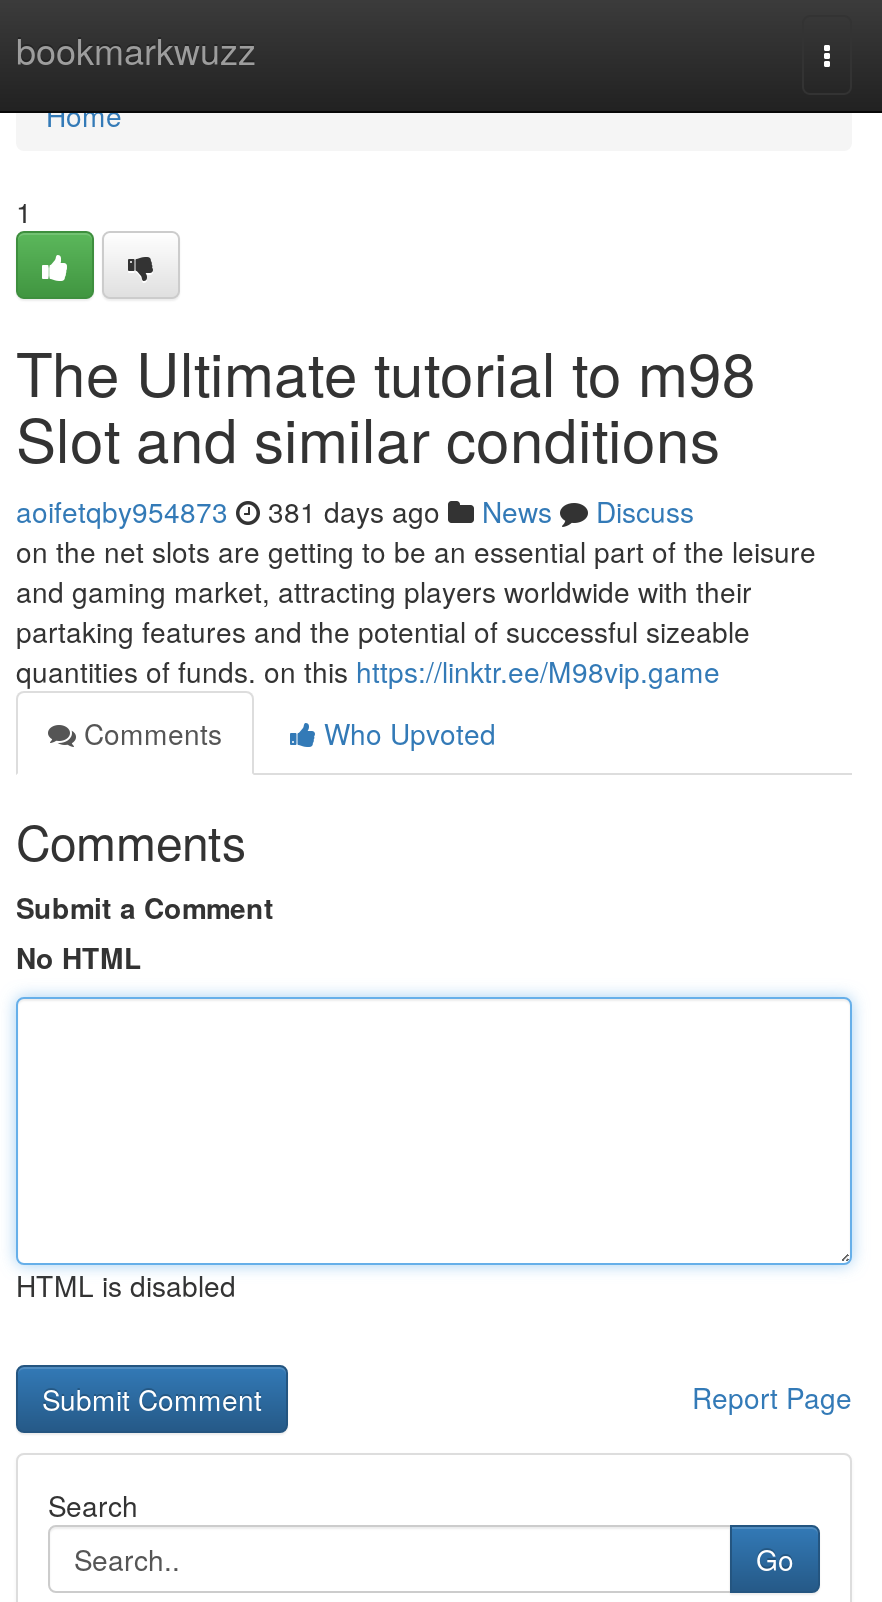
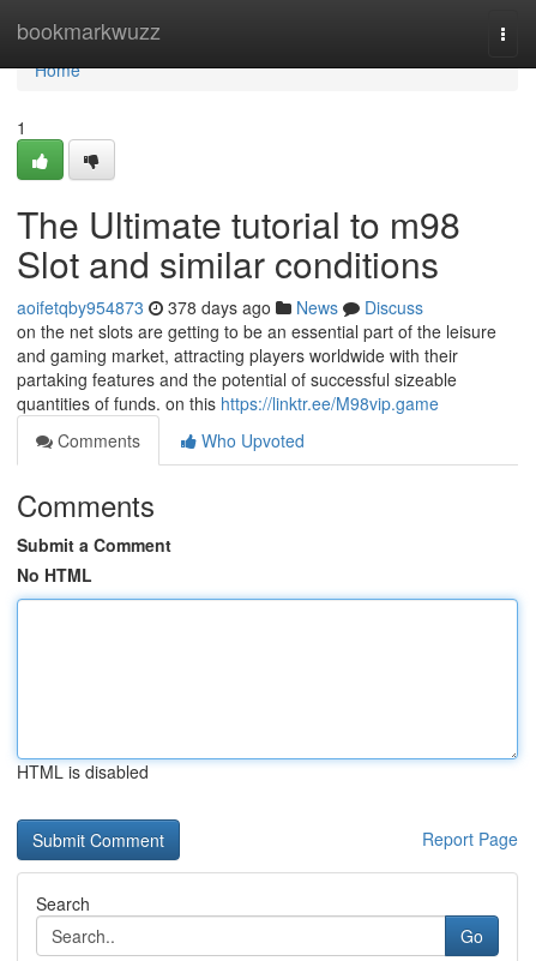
[16,491,694,531] aoifetqby954873 381 days ago News Discuss -> [17,295,423,319] aoifetqby954873 378 days ago News Discuss

